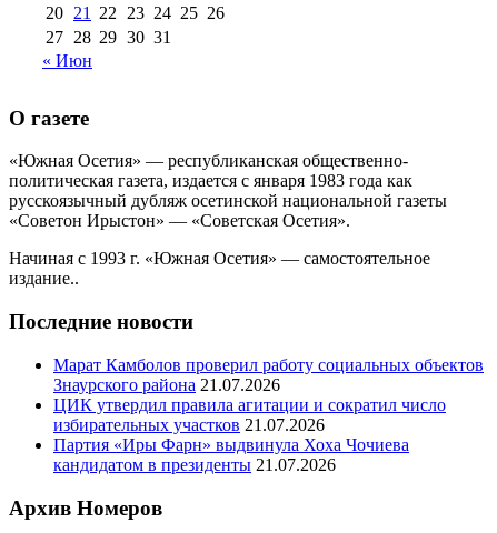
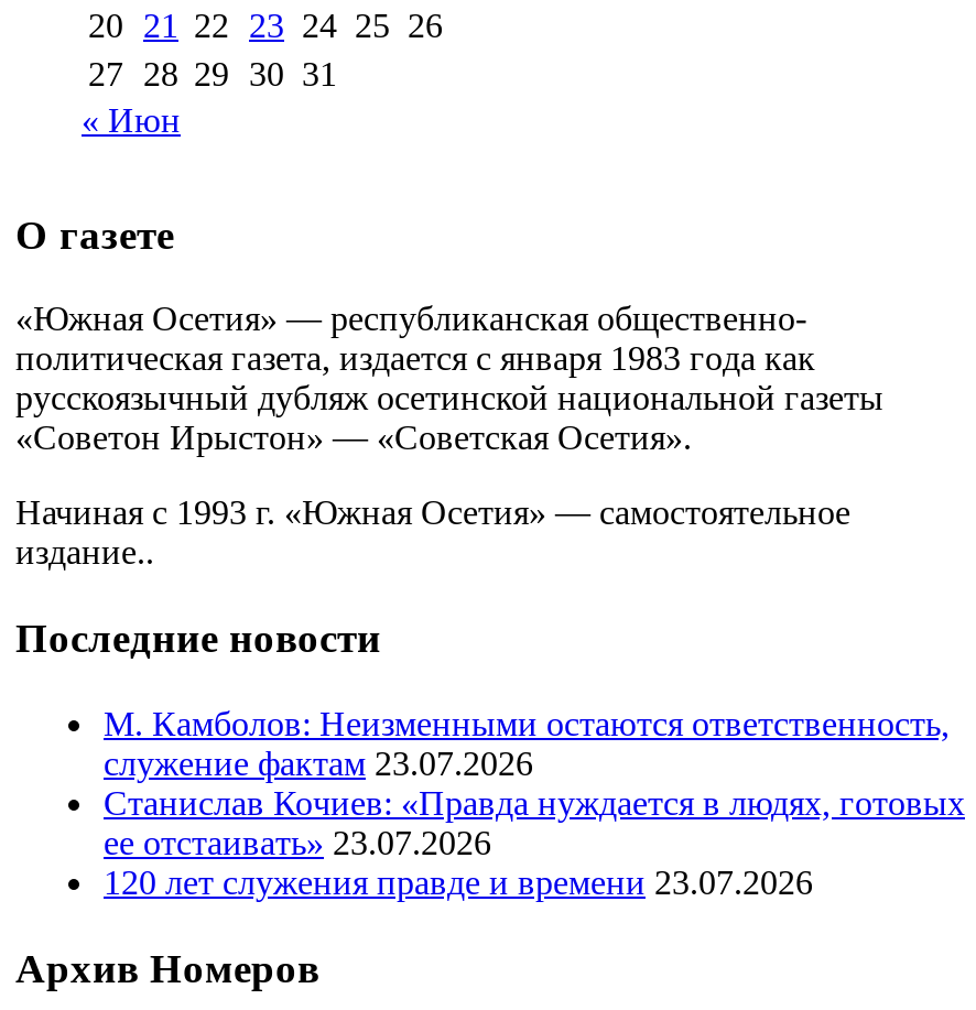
[53,355,484,474] Марат Камболов проверил работу социальных объектов | Знаурского района 21.07.2026 | ЦИК утвердил правила агитации и сократил число | избирательных участков 21.07.2026 | Партия «Иры Фарн» выдвинула Хоха Чочиева | кандидатом в президенты 21.07.2026 -> [104,705,965,901] М. Камболов: Неизменными остаются ответственность, | служение фактам 23.07.2026 | Станислав Кочиев: «Правда нуждается в людях, готовых | ее отстаивать» 23.07.2026 | 120 лет служения правде и времени 23.07.2026

